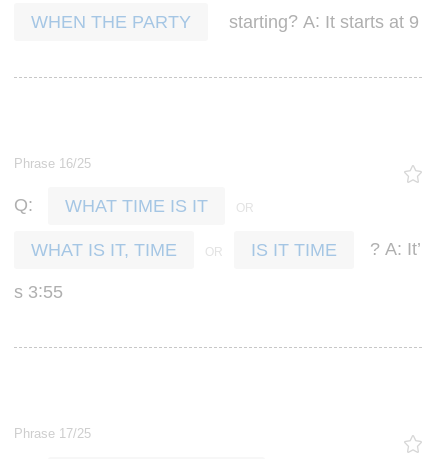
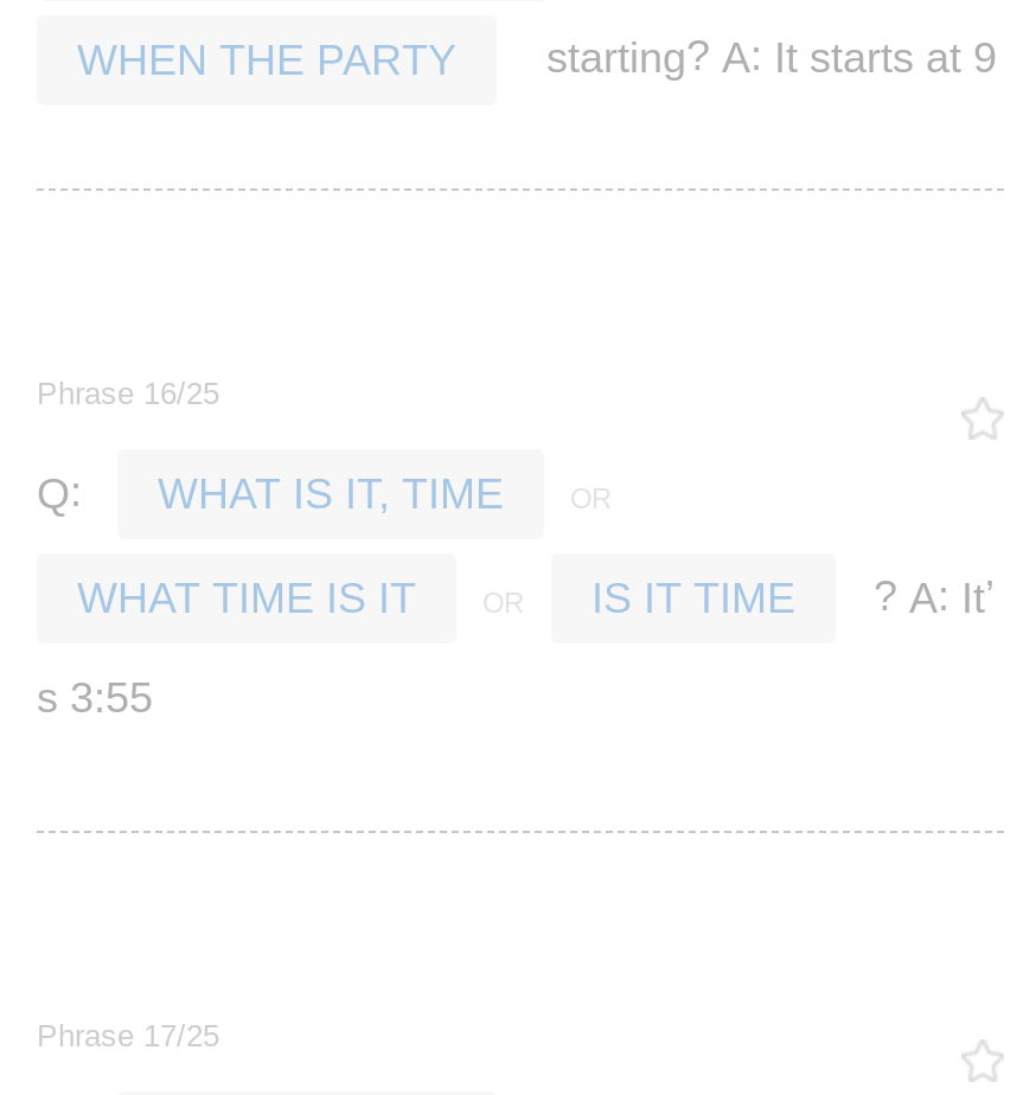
moved [65,196,208,216] -> [77,576,416,623]: WHAT TIME IS IT
moved [31,240,177,260] -> [158,471,504,519]: WHAT IS IT, TIME

